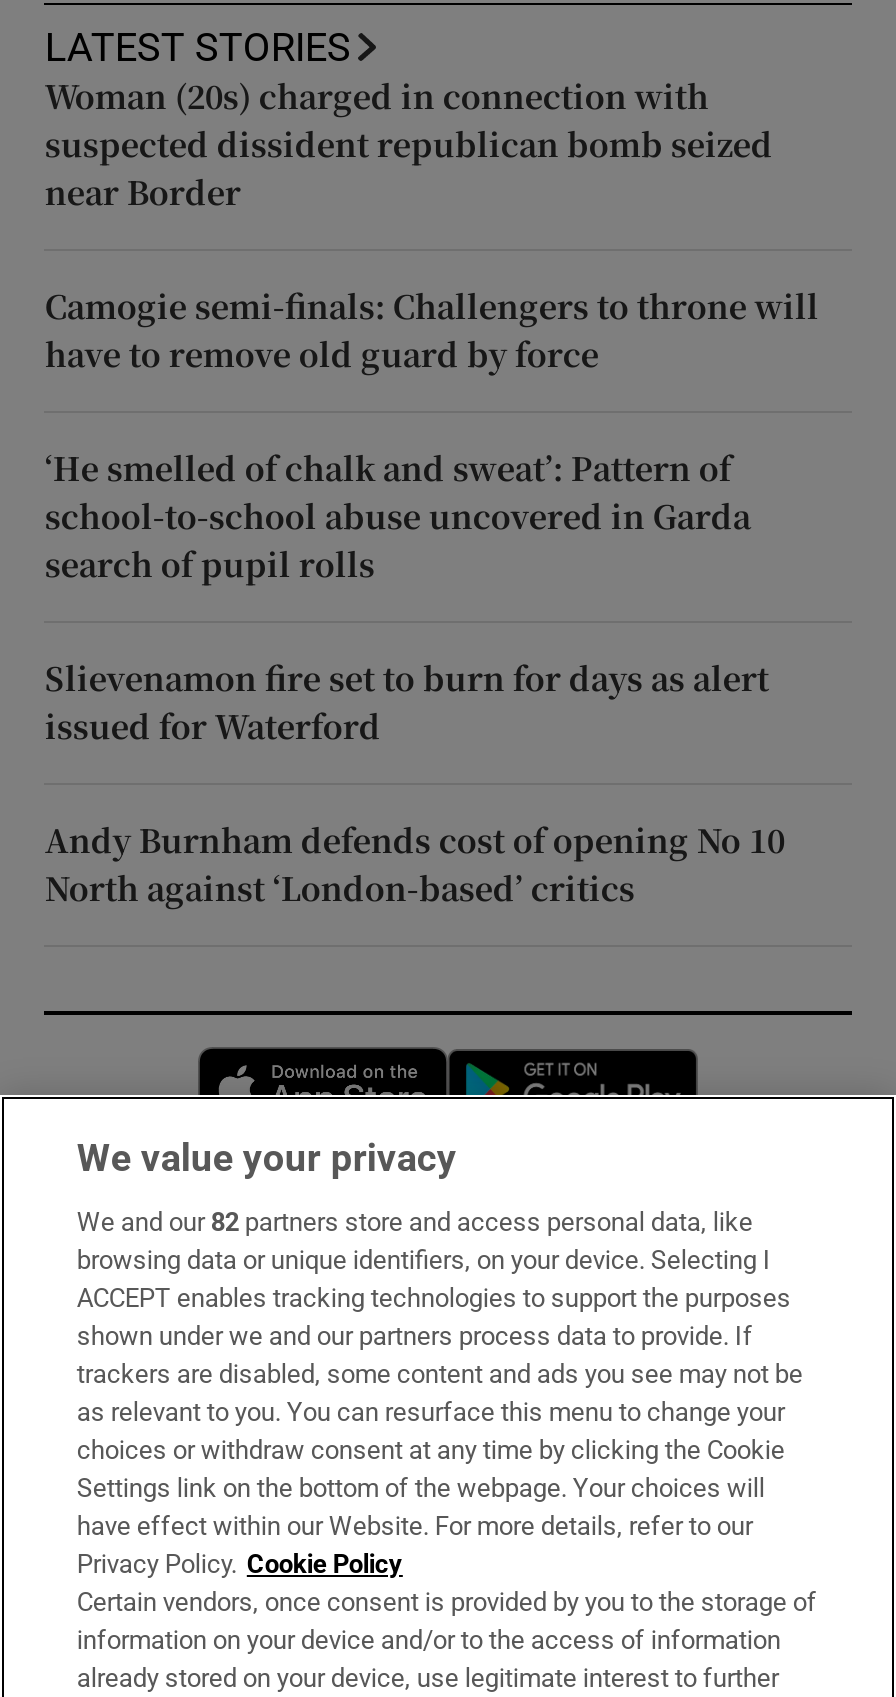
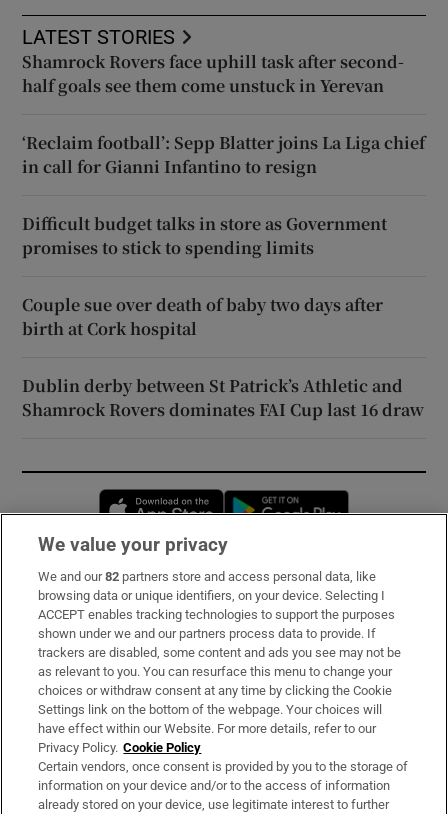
[45,74,773,216] Woman (20s) charged in connection with | suspected dissident republican bomb seized | near Border -> [22,50,404,97] Shamrock Rovers face uphill task after second- | half goals see them come unstuck in Yerevan
[45,284,819,378] Camogie semi-finals: Challengers to throne will | have to remove old guard by force -> [22,131,425,178] ‘Reclaim football’: Sepp Blatter joins La Liga chief | in call for Gianni Infantino to resign
[45,446,751,588] ‘He smelled of chalk and sweat’: Pattern of | school-to-school abuse uncovered in Garda | search of pupil rolls -> [22,212,387,259] Difficult budget talks in store as Government | promises to stick to spending limits
[45,656,769,750] Slievenamon fire set to burn for days as alert | issued for Waterford -> [22,293,383,340] Couple sue over death of baby two days after | birth at Cork hospital
[45,818,785,912] Andy Burnham defends cost of opening No 10 | North against ‘London-based’ critics -> [22,374,424,421] Dublin derby between St Patrick’s Athletic and | Shamrock Rovers dominates FAI Cup last 16 draw

